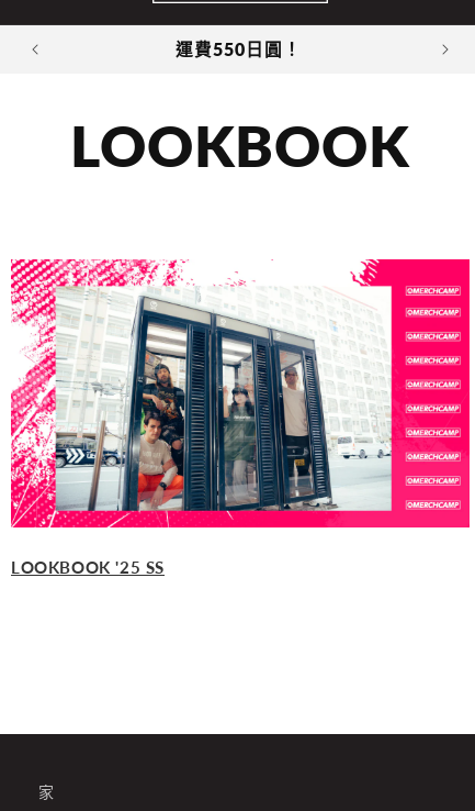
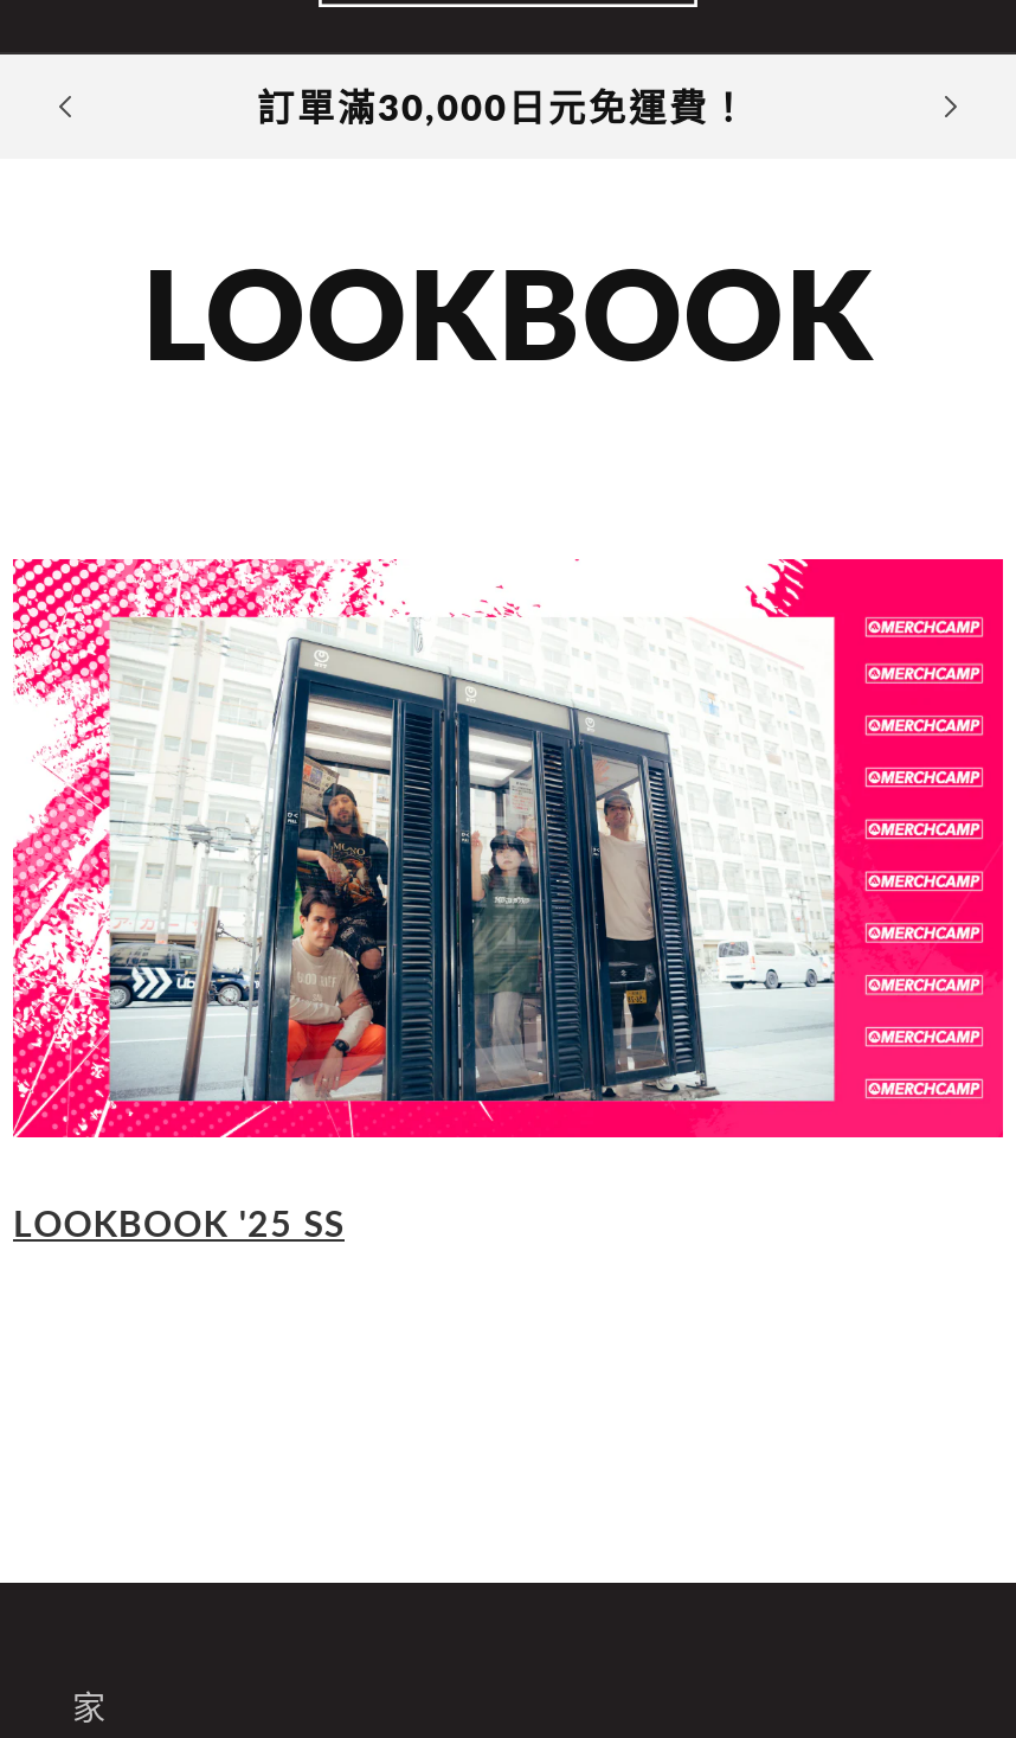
[175,39,301,59] 運費550日圓！ -> [257,84,750,127] 訂單滿30,000日元免運費！

